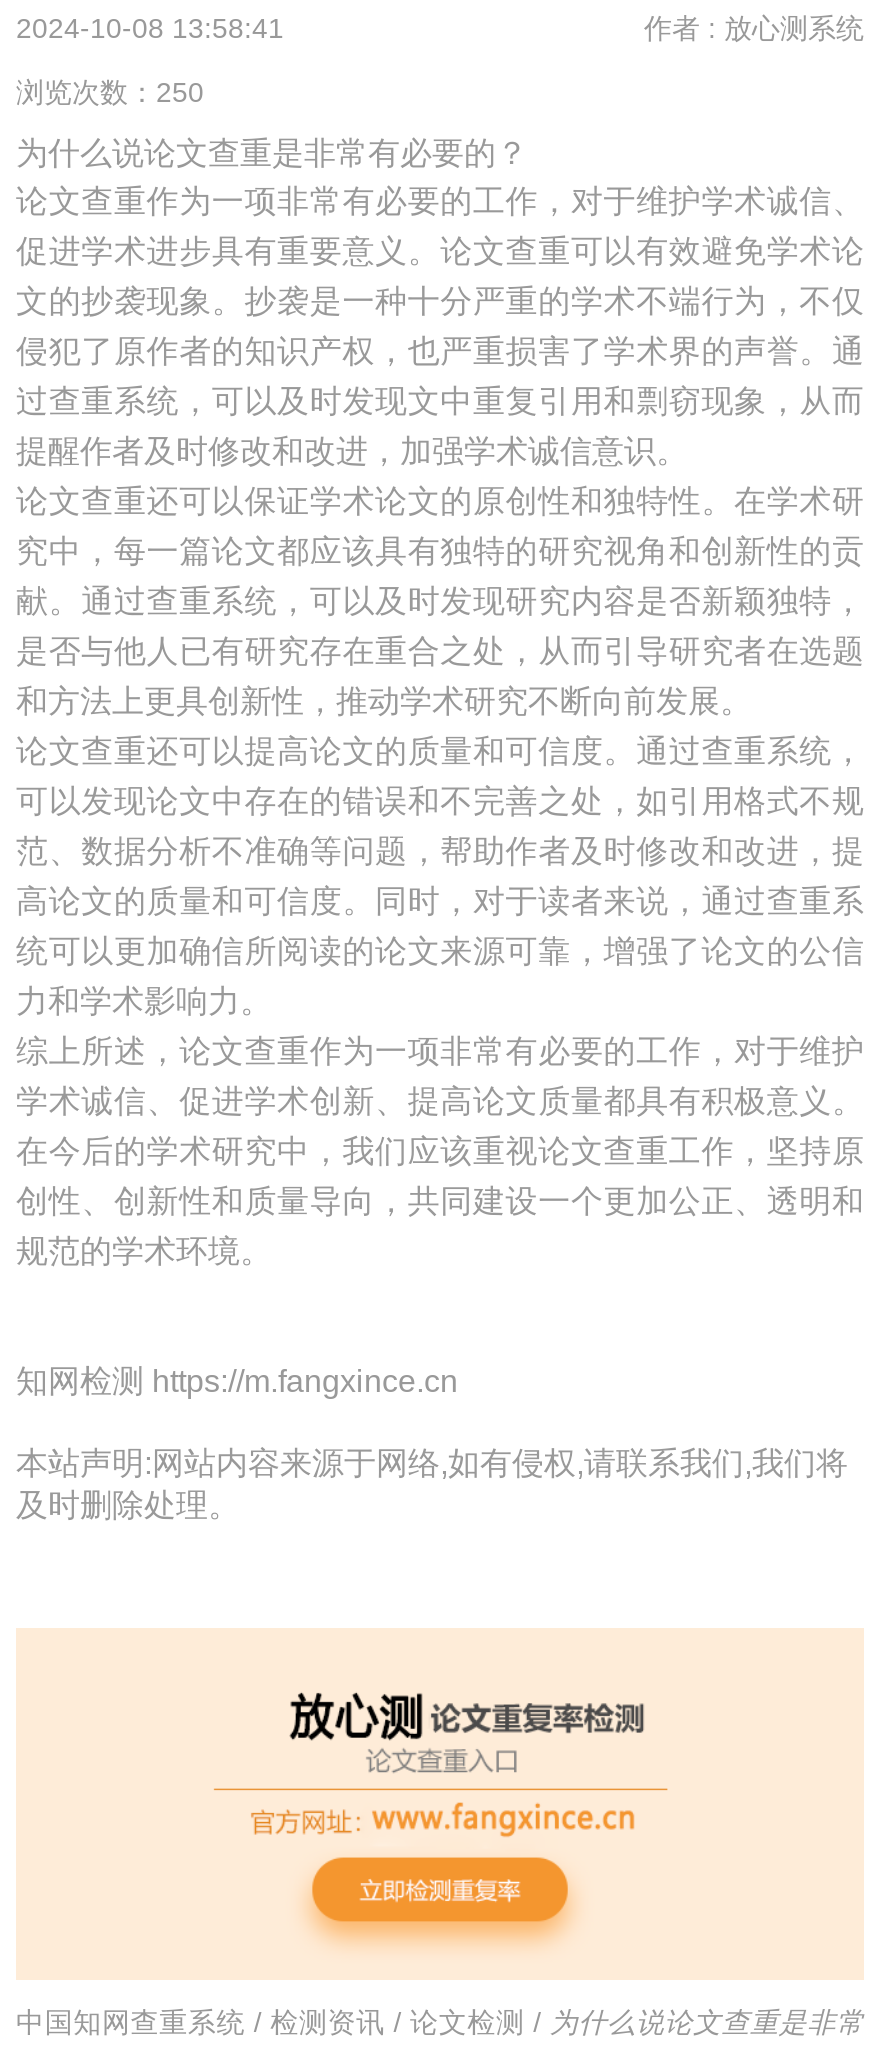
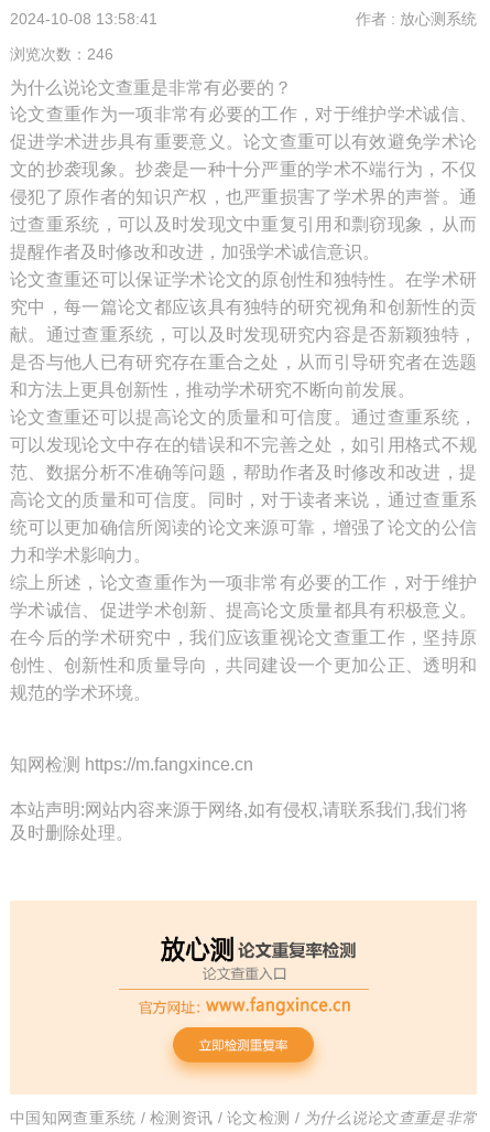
[16,76,204,108] 浏览次数：250 -> [10,45,113,63] 浏览次数：246

